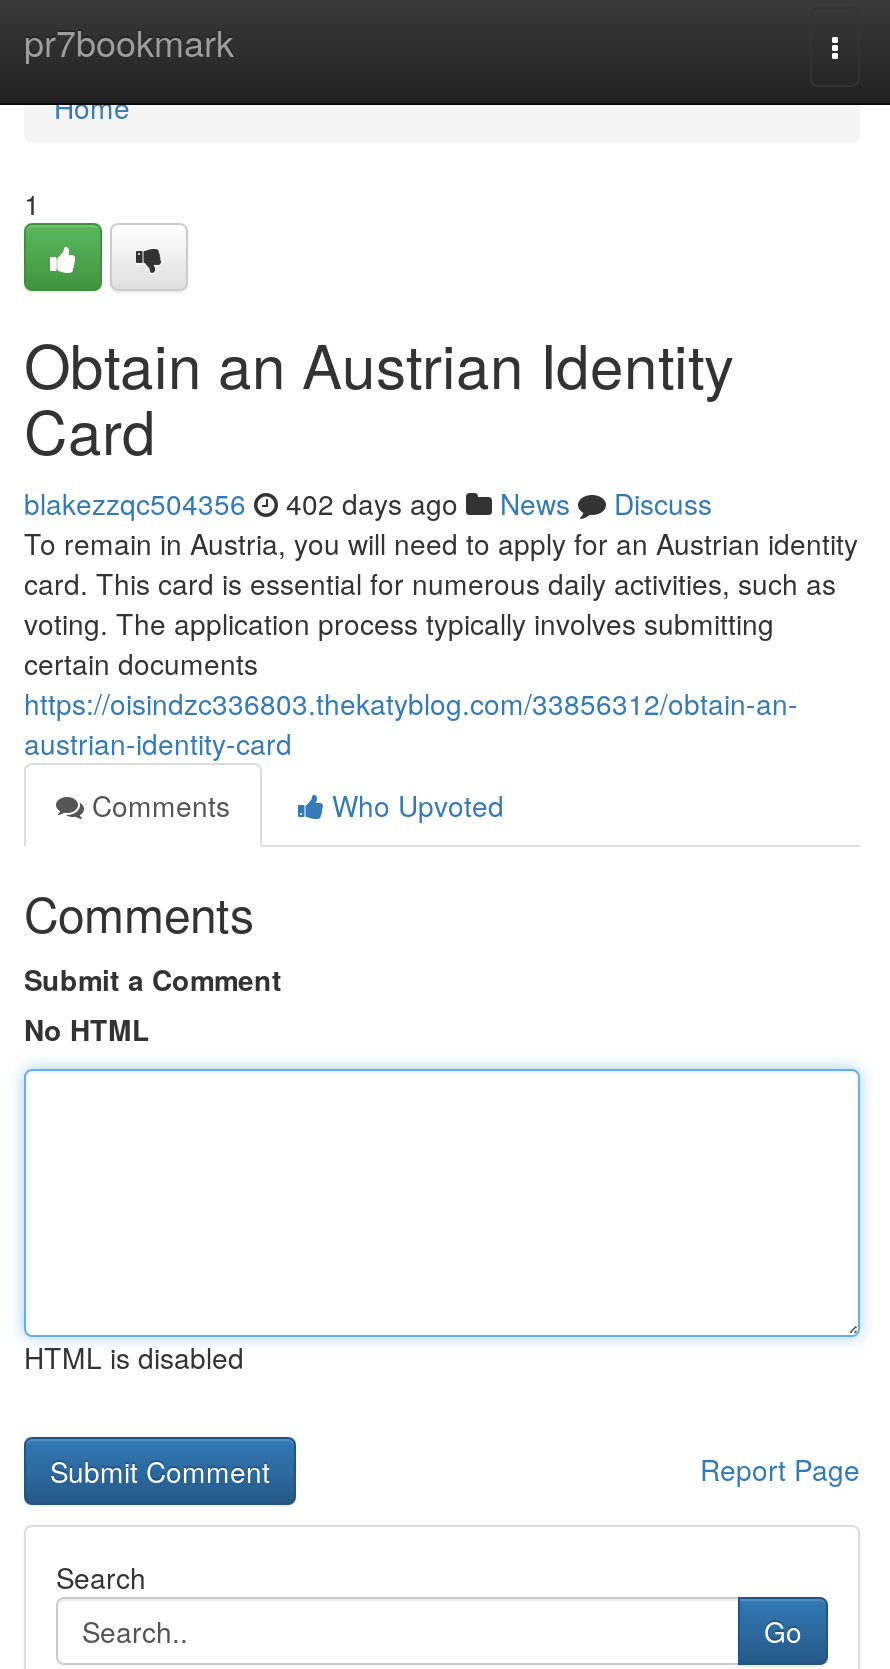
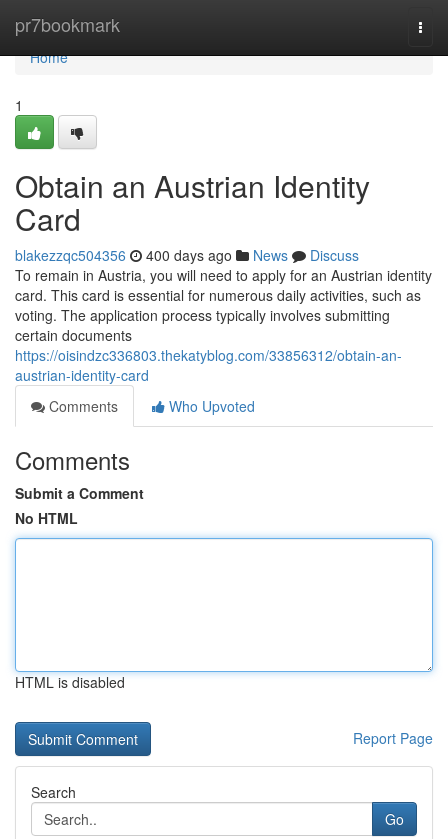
[24,483,712,523] blakezzqc504356 402 days ago News Discuss -> [15,245,359,265] blakezzqc504356 400 days ago News Discuss

